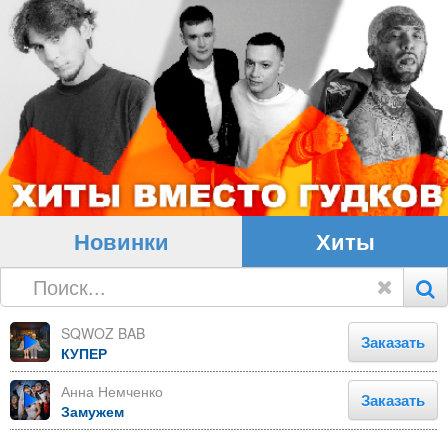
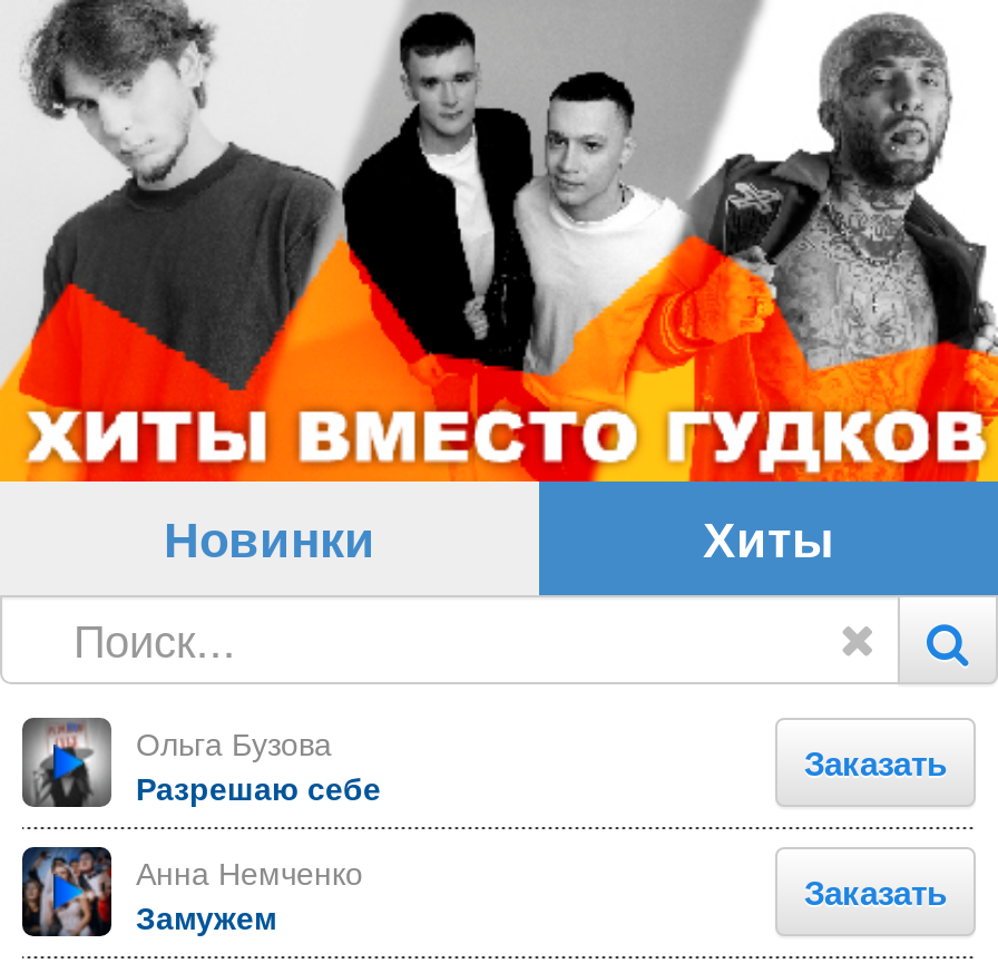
[10,322,145,363] [image] | SQWOZ BAB | КУПЕР -> [22,718,381,810] [image] | Ольга Бузова | Разрешаю себе

